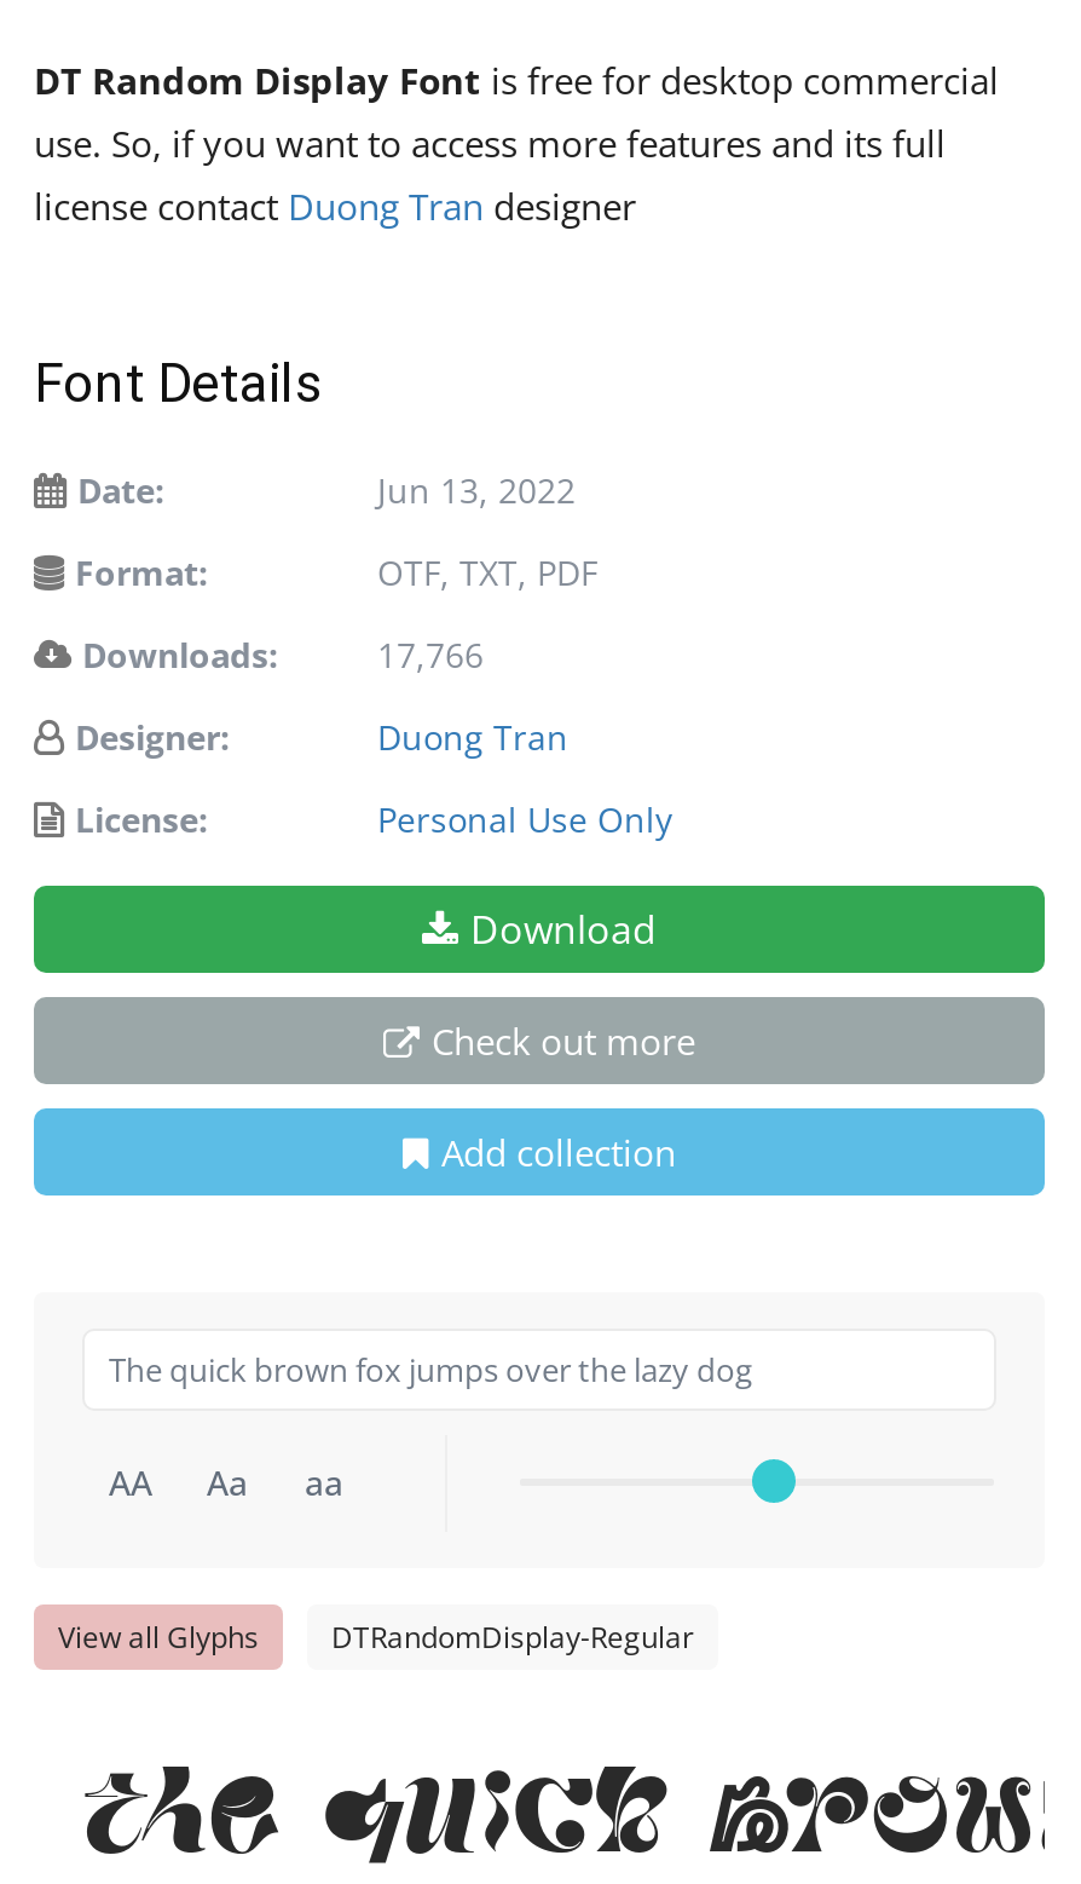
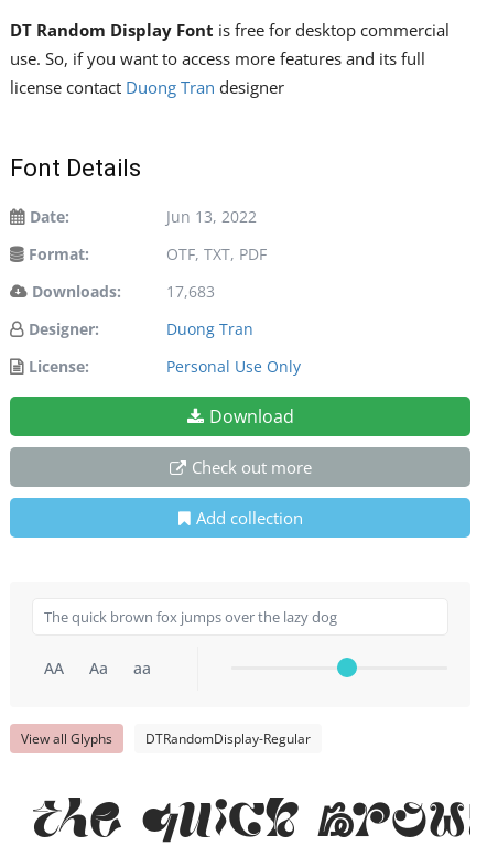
[377,631,484,677] 17,766 -> [166,280,215,301] 17,683

